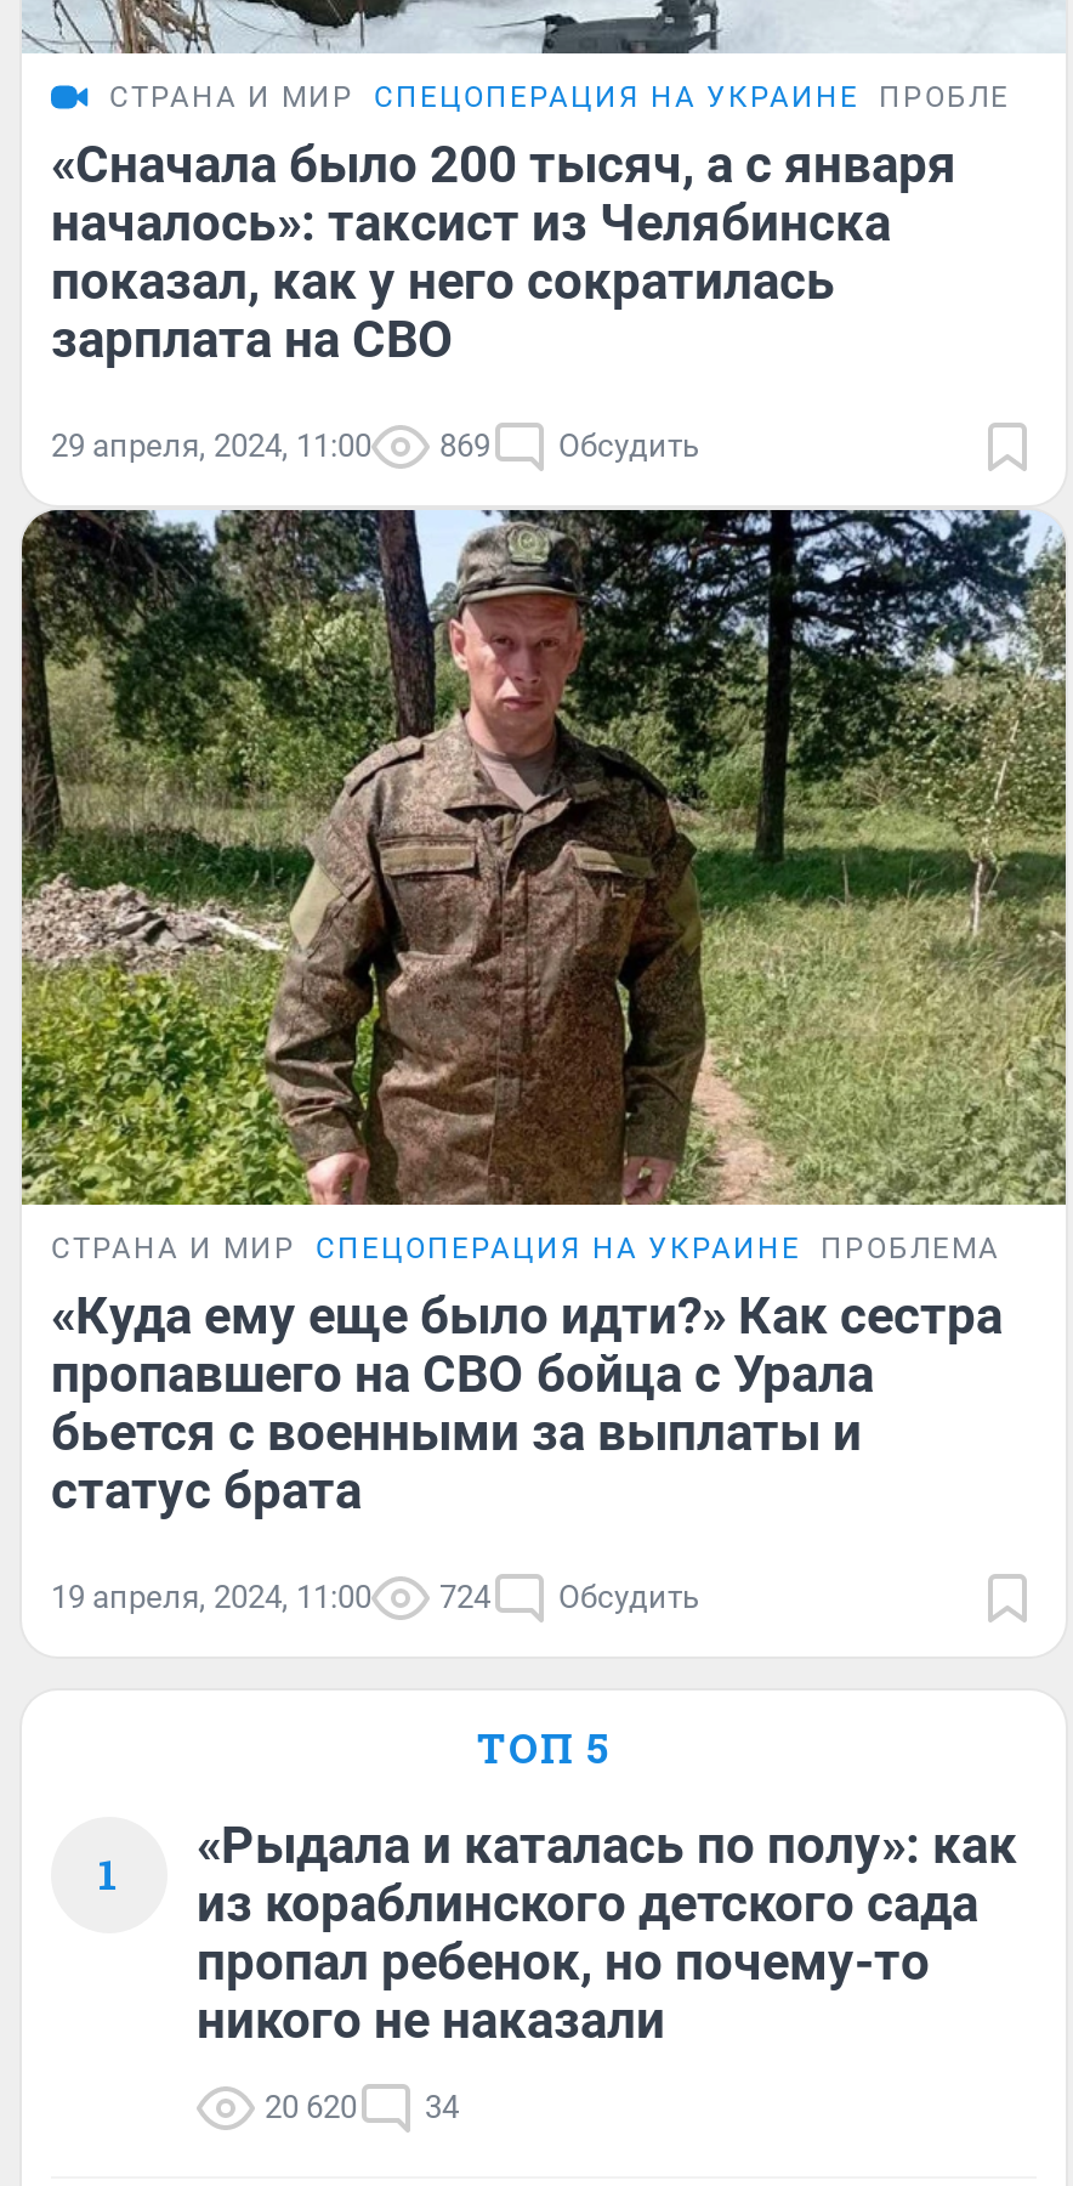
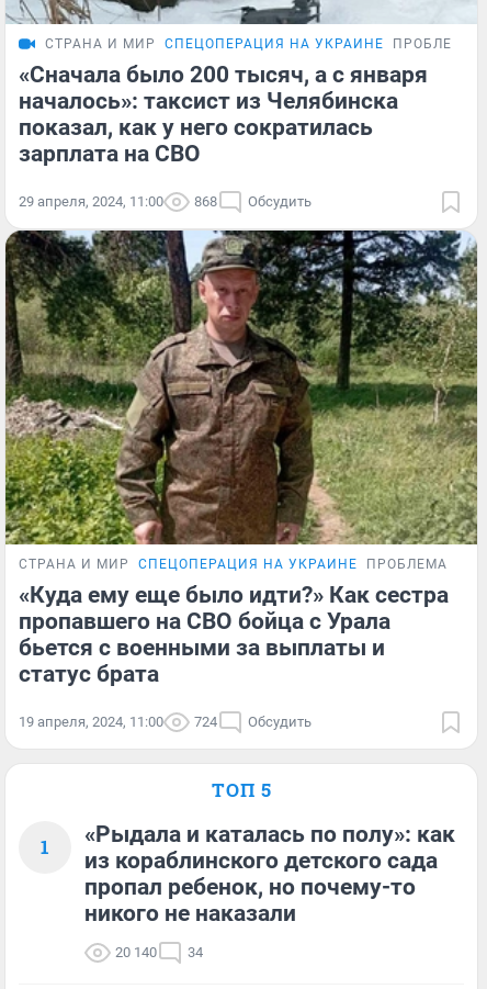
[51,427,699,463] 29 апреля, 2024, 11:00 869 Обсудить -> [19,193,312,209] 29 апреля, 2024, 11:00 868 Обсудить
[265,2090,459,2126] 20 620 34 -> [115,944,203,961] 20 140 34

